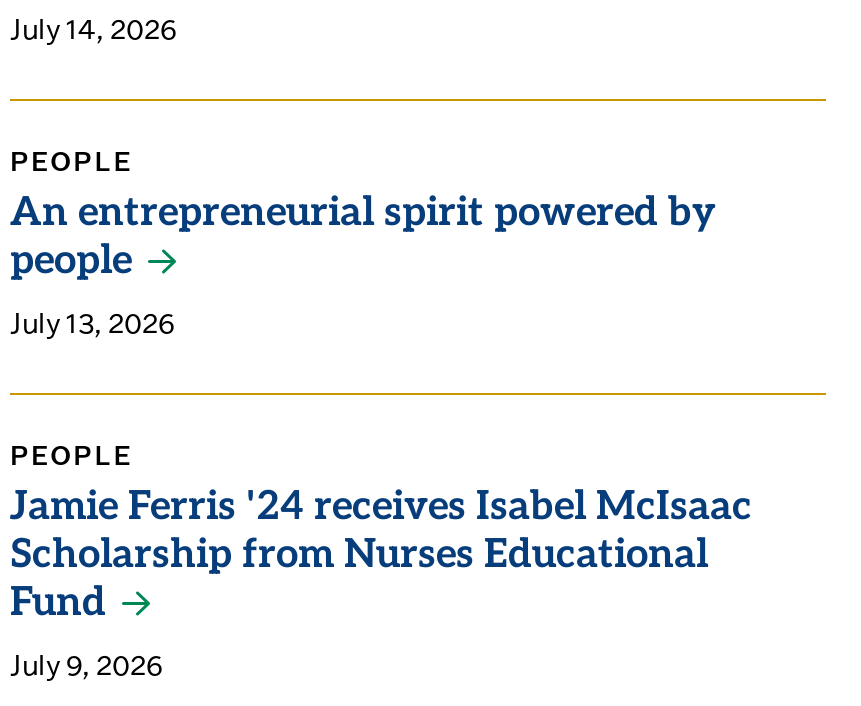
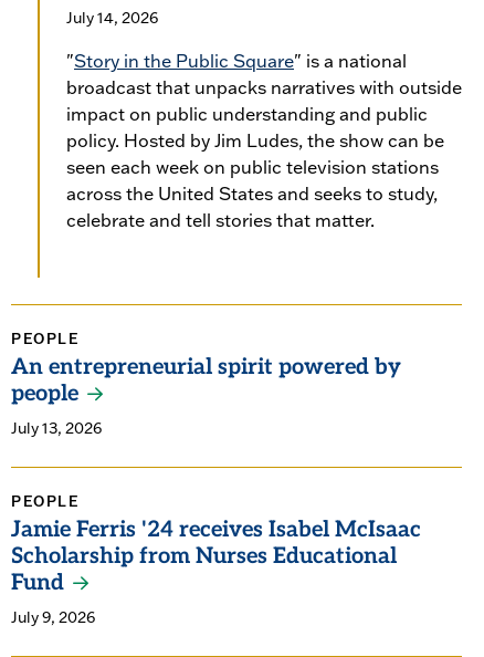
none -> [66,50,462,231] "Story in the Public Square" is a national | broadcast that unpacks narratives with outside | impact on public understanding and public | policy. Hosted by Jim Ludes, the show can be | seen each week on public television stations | across the United States and seeks to study, | celebrate and tell stories that matter.

